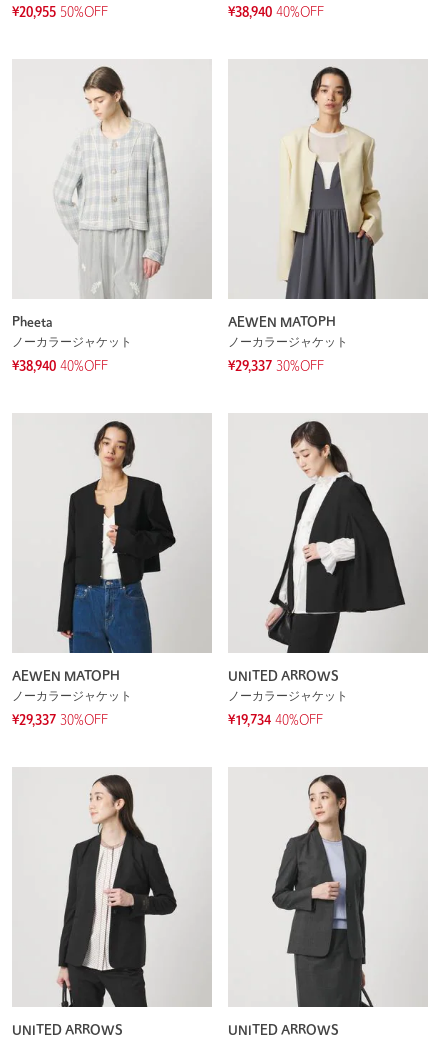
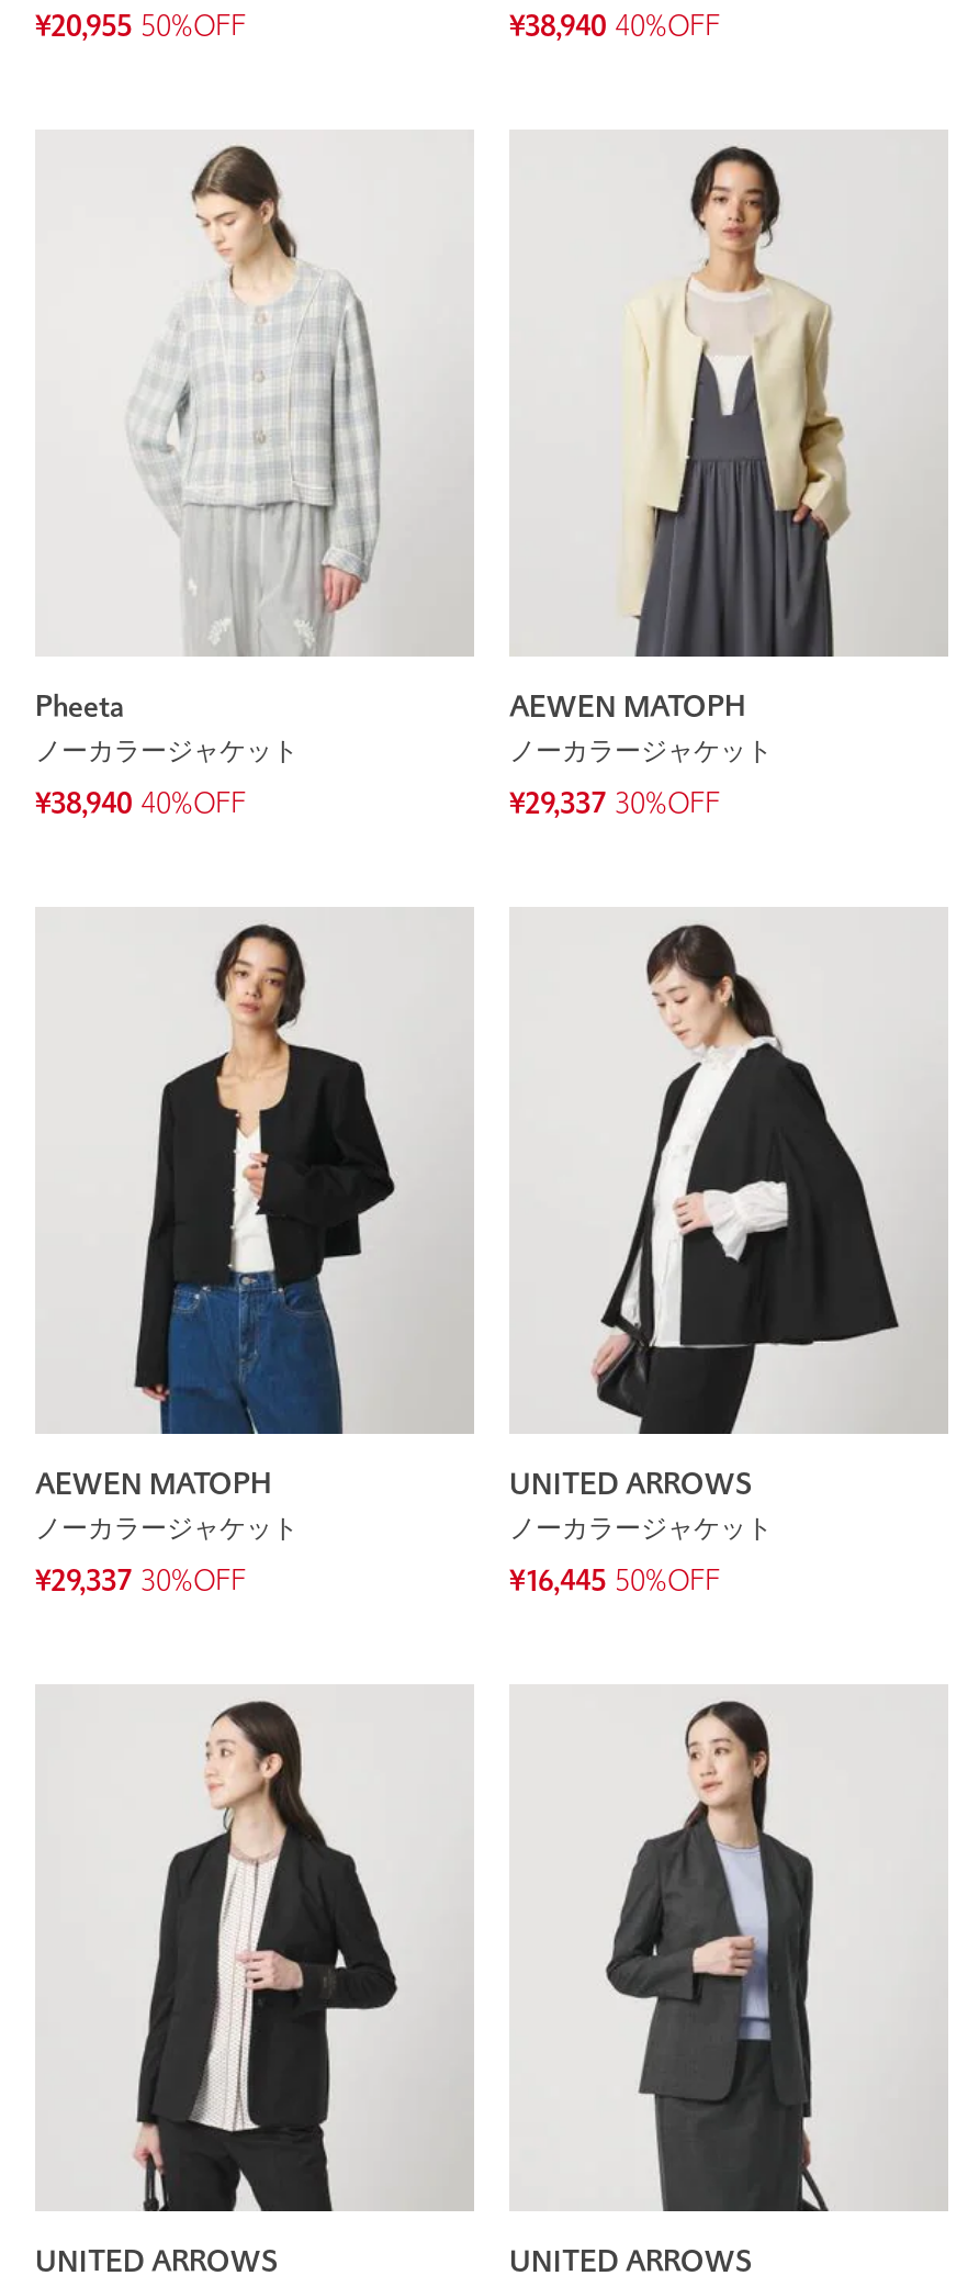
[228,715,323,727] ¥19,734 40%OFF -> [509,1570,720,1596] ¥16,445 50%OFF

